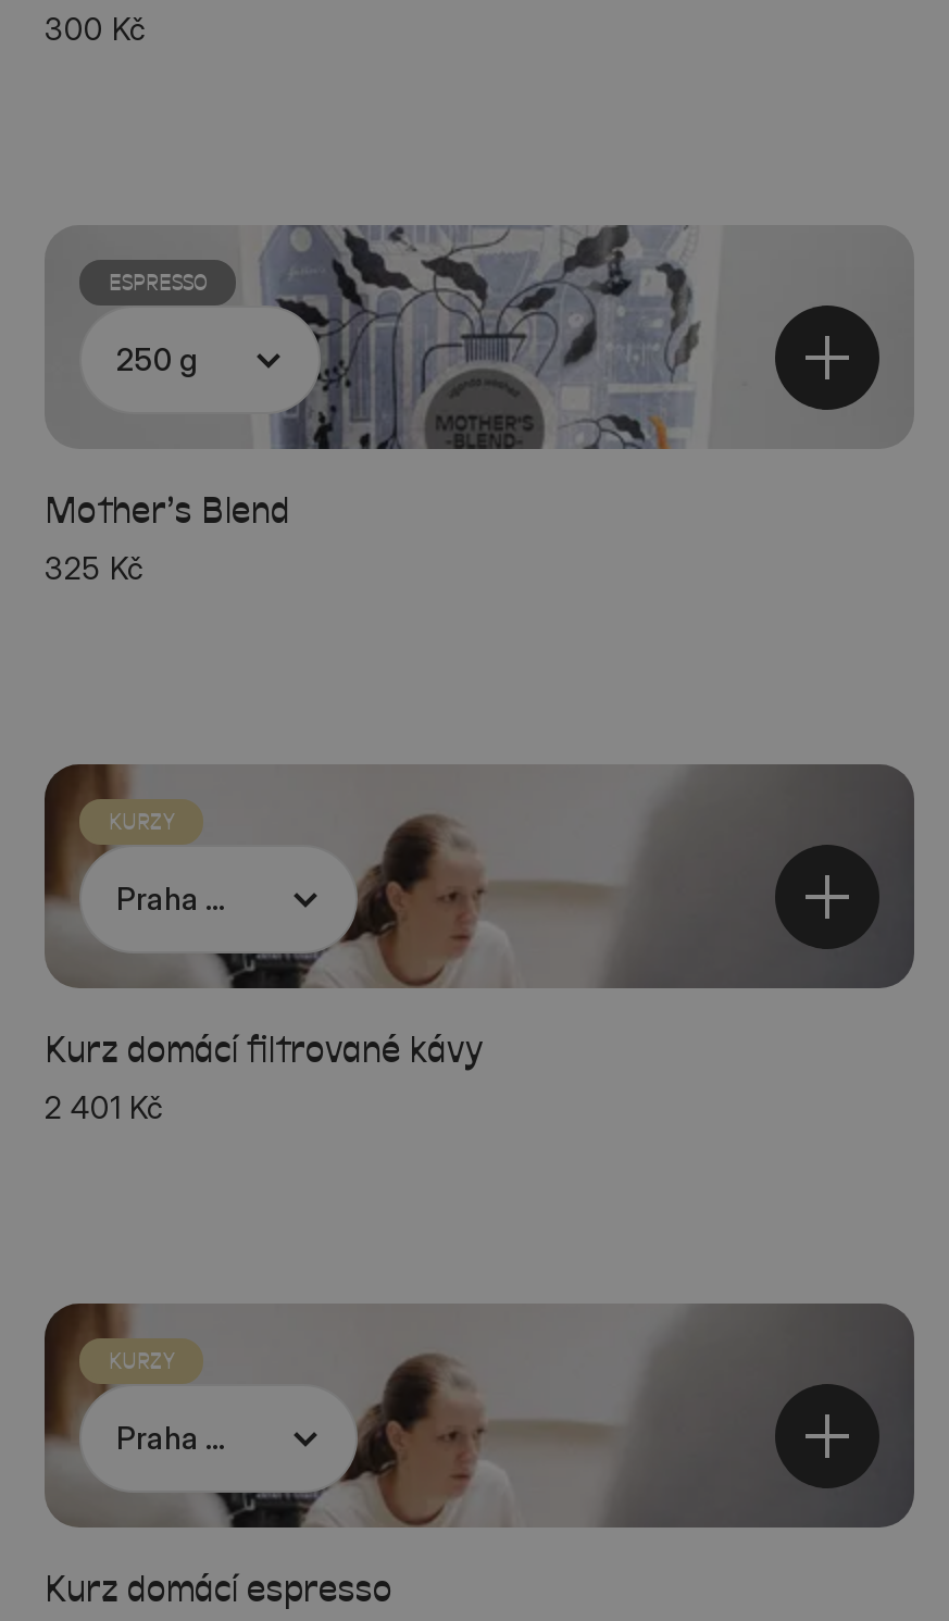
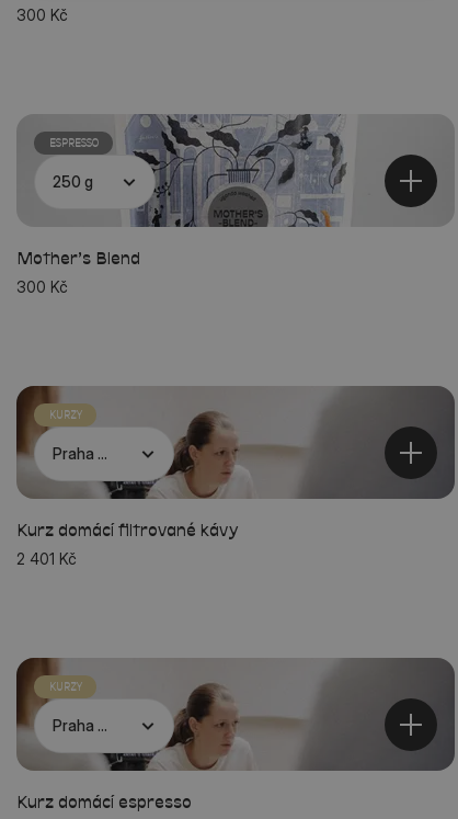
[45,549,145,586] 325 Kč -> [16,277,68,296] 300 Kč

